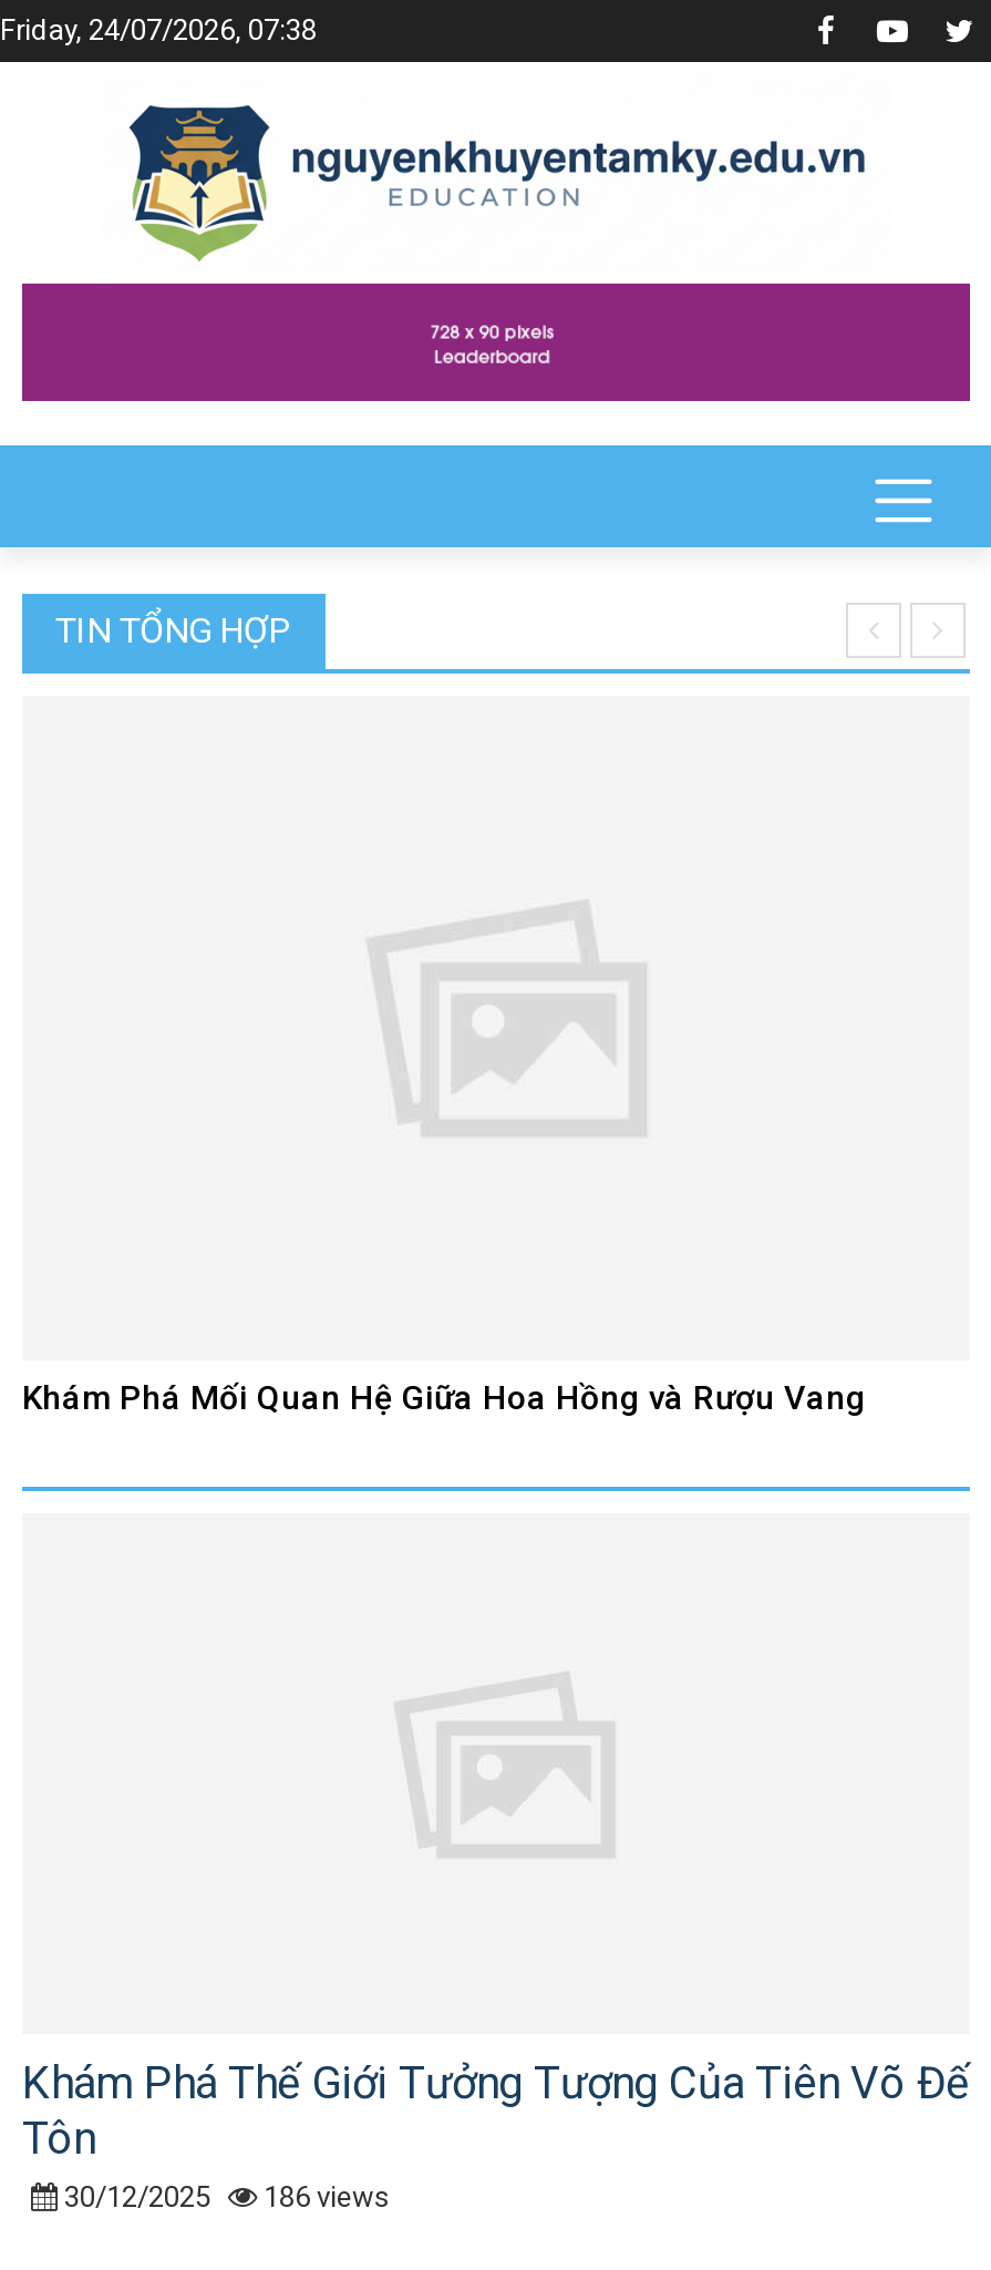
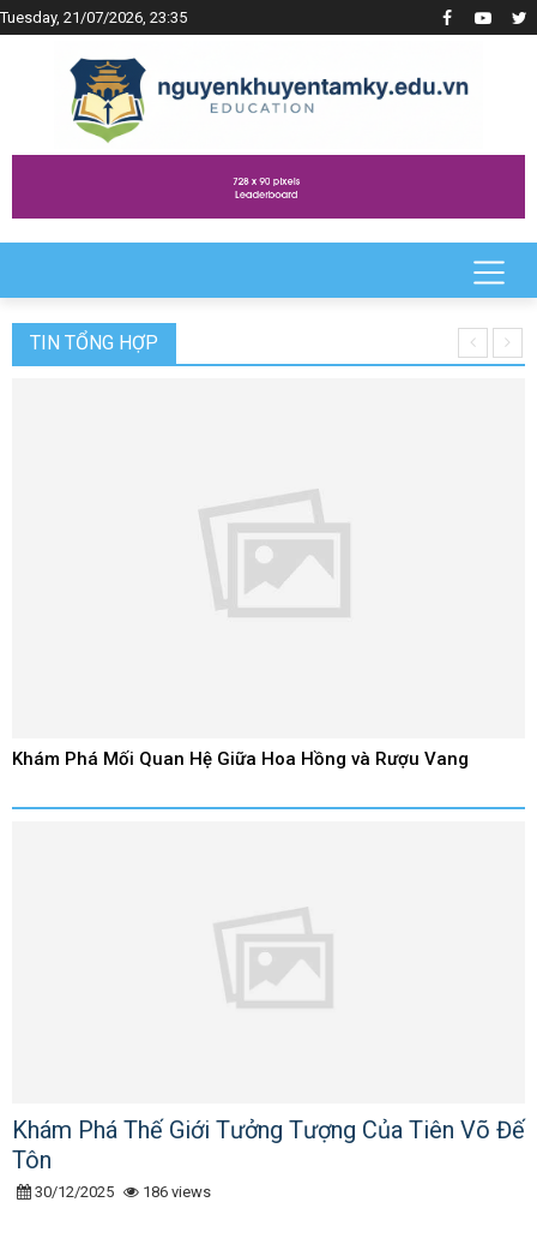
[0,13,317,47] Friday, 24/07/2026, 07:38 -> [0,8,187,26] Tuesday, 21/07/2026, 23:35

